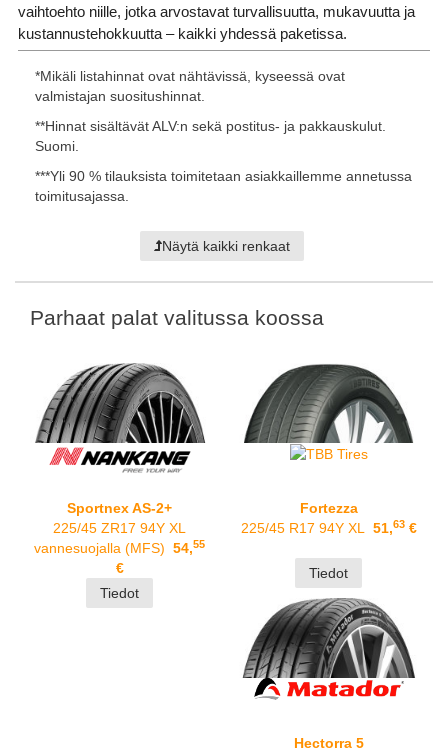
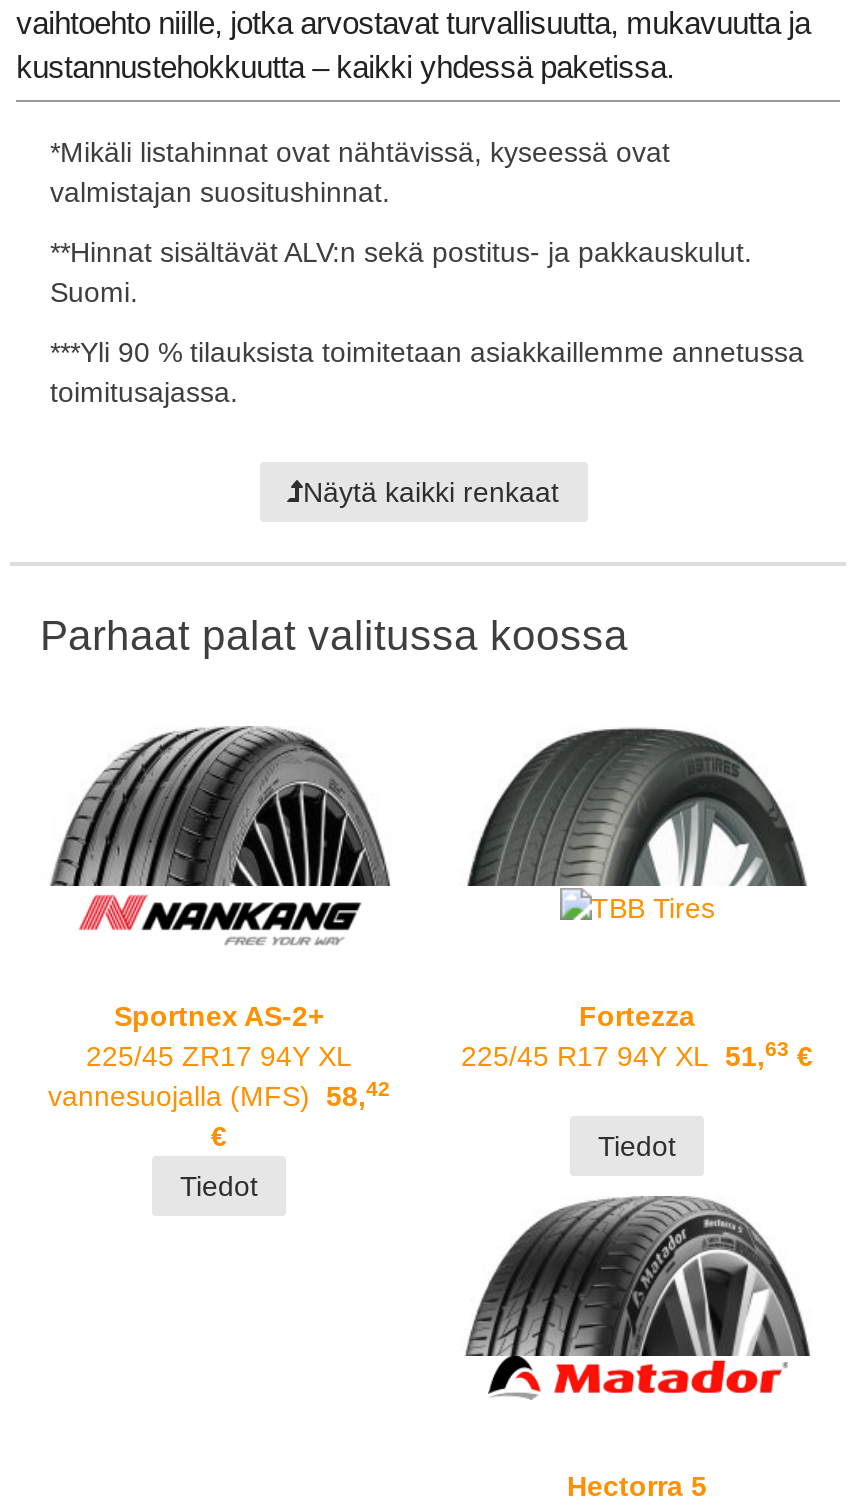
[34,538,205,556] vannesuojalla (MFS) 54,55 -> [48,1075,390,1112] vannesuojalla (MFS) 58,42

